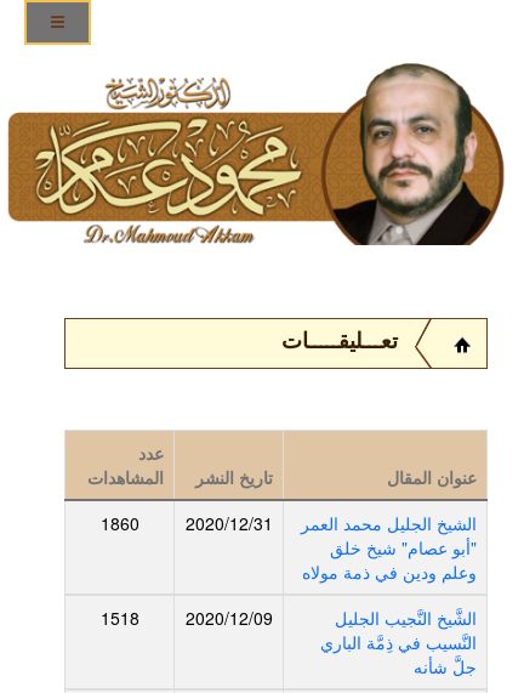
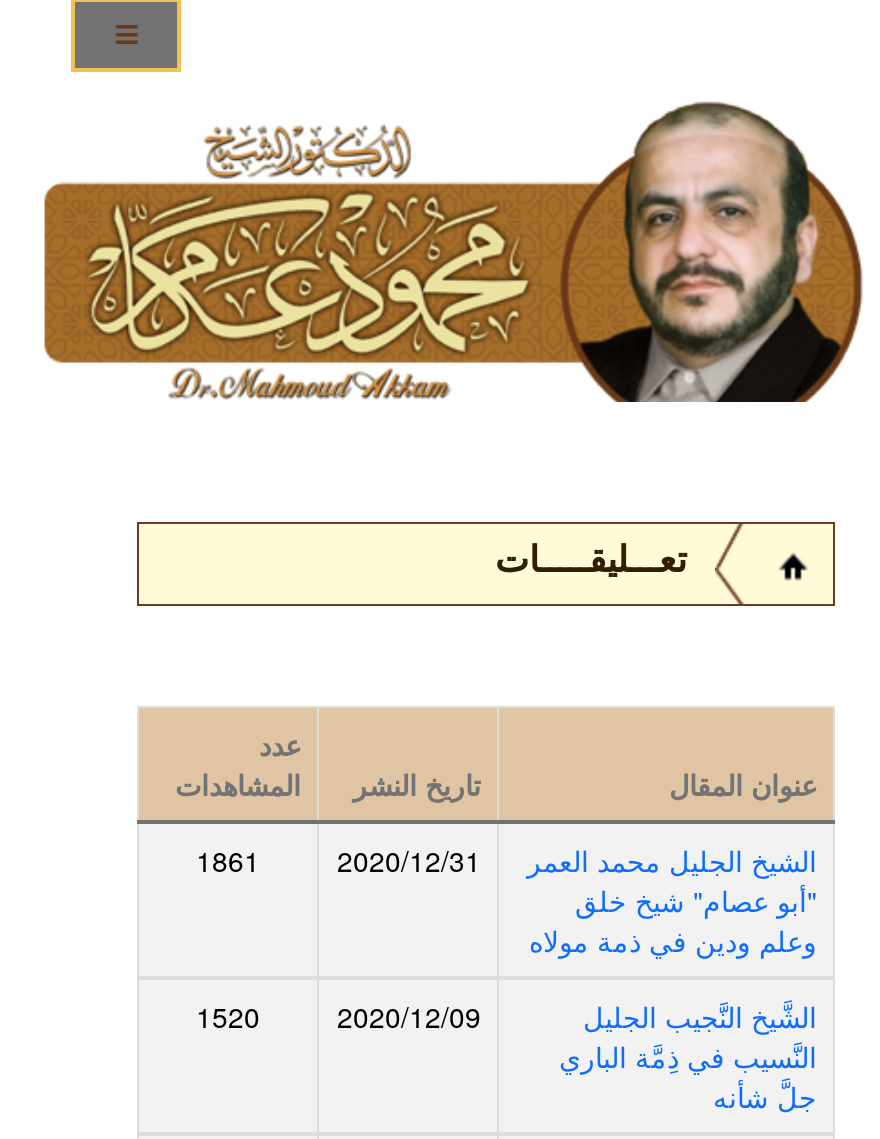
[100,511,477,535] الشيخ الجليل محمد العمر 2020/12/31 1860 -> [196,840,817,880] الشيخ الجليل محمد العمر 2020/12/31 1861
[100,606,273,630] 1518 2020/12/09 -> [196,996,481,1036] 1520 2020/12/09

